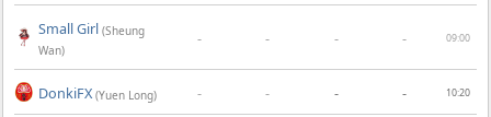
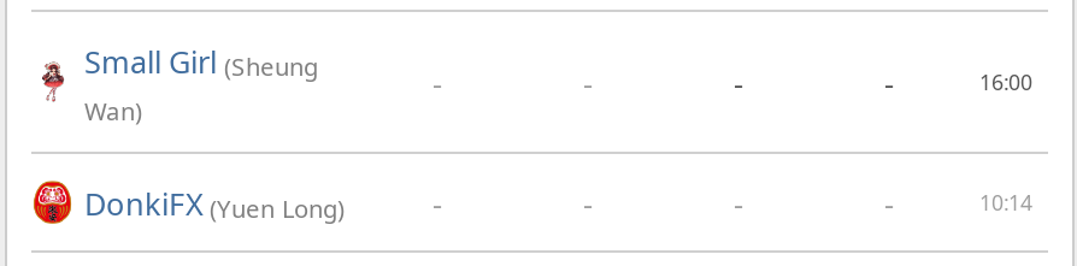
[446,31,470,44] 09:00 -> [979,69,1032,98] 16:00
[446,86,470,99] 10:20 -> [979,189,1032,218] 10:14

